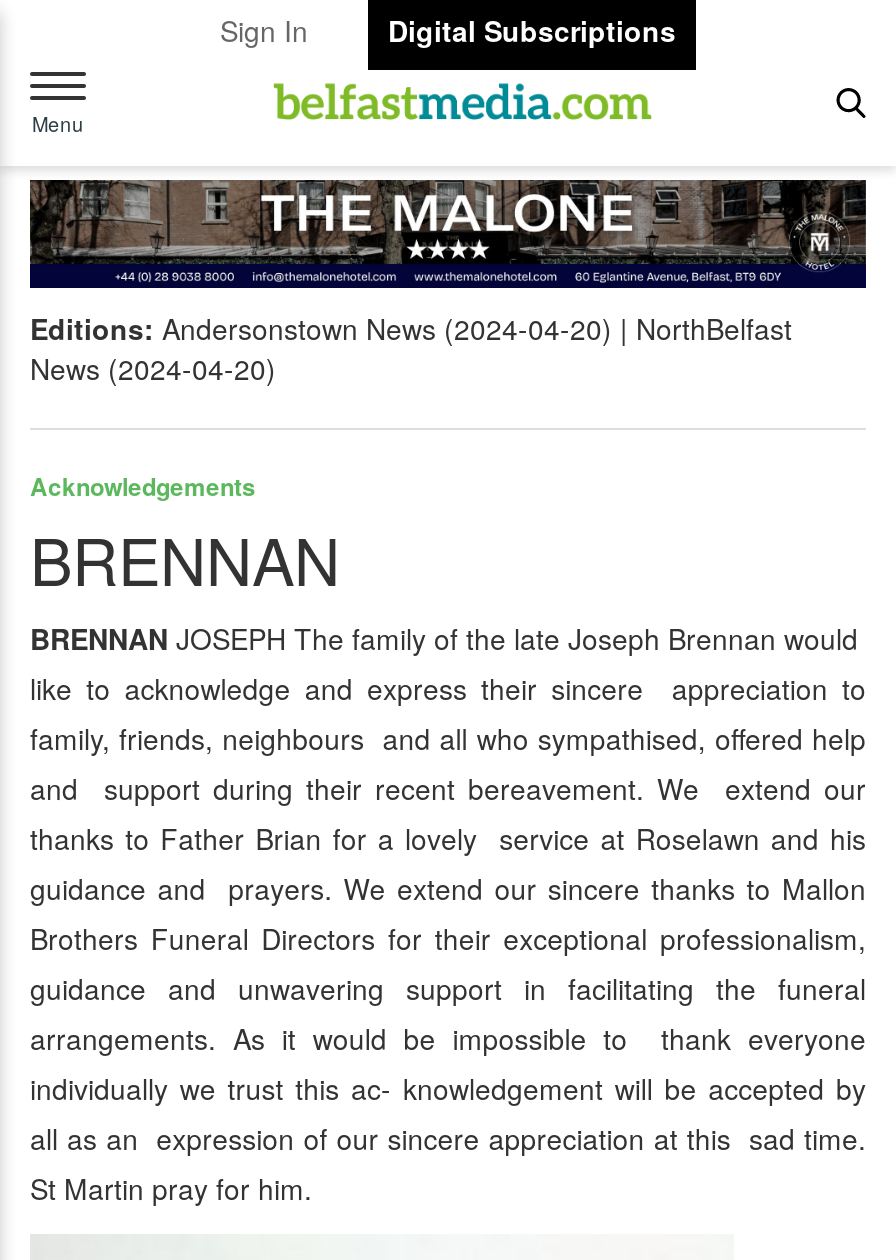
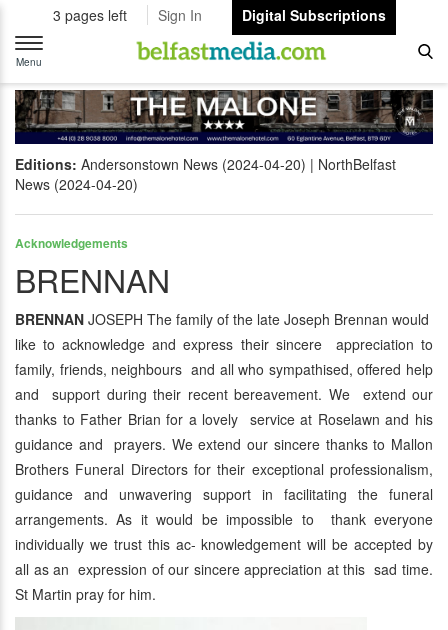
none -> [52,5,126,25] 3 pages left

